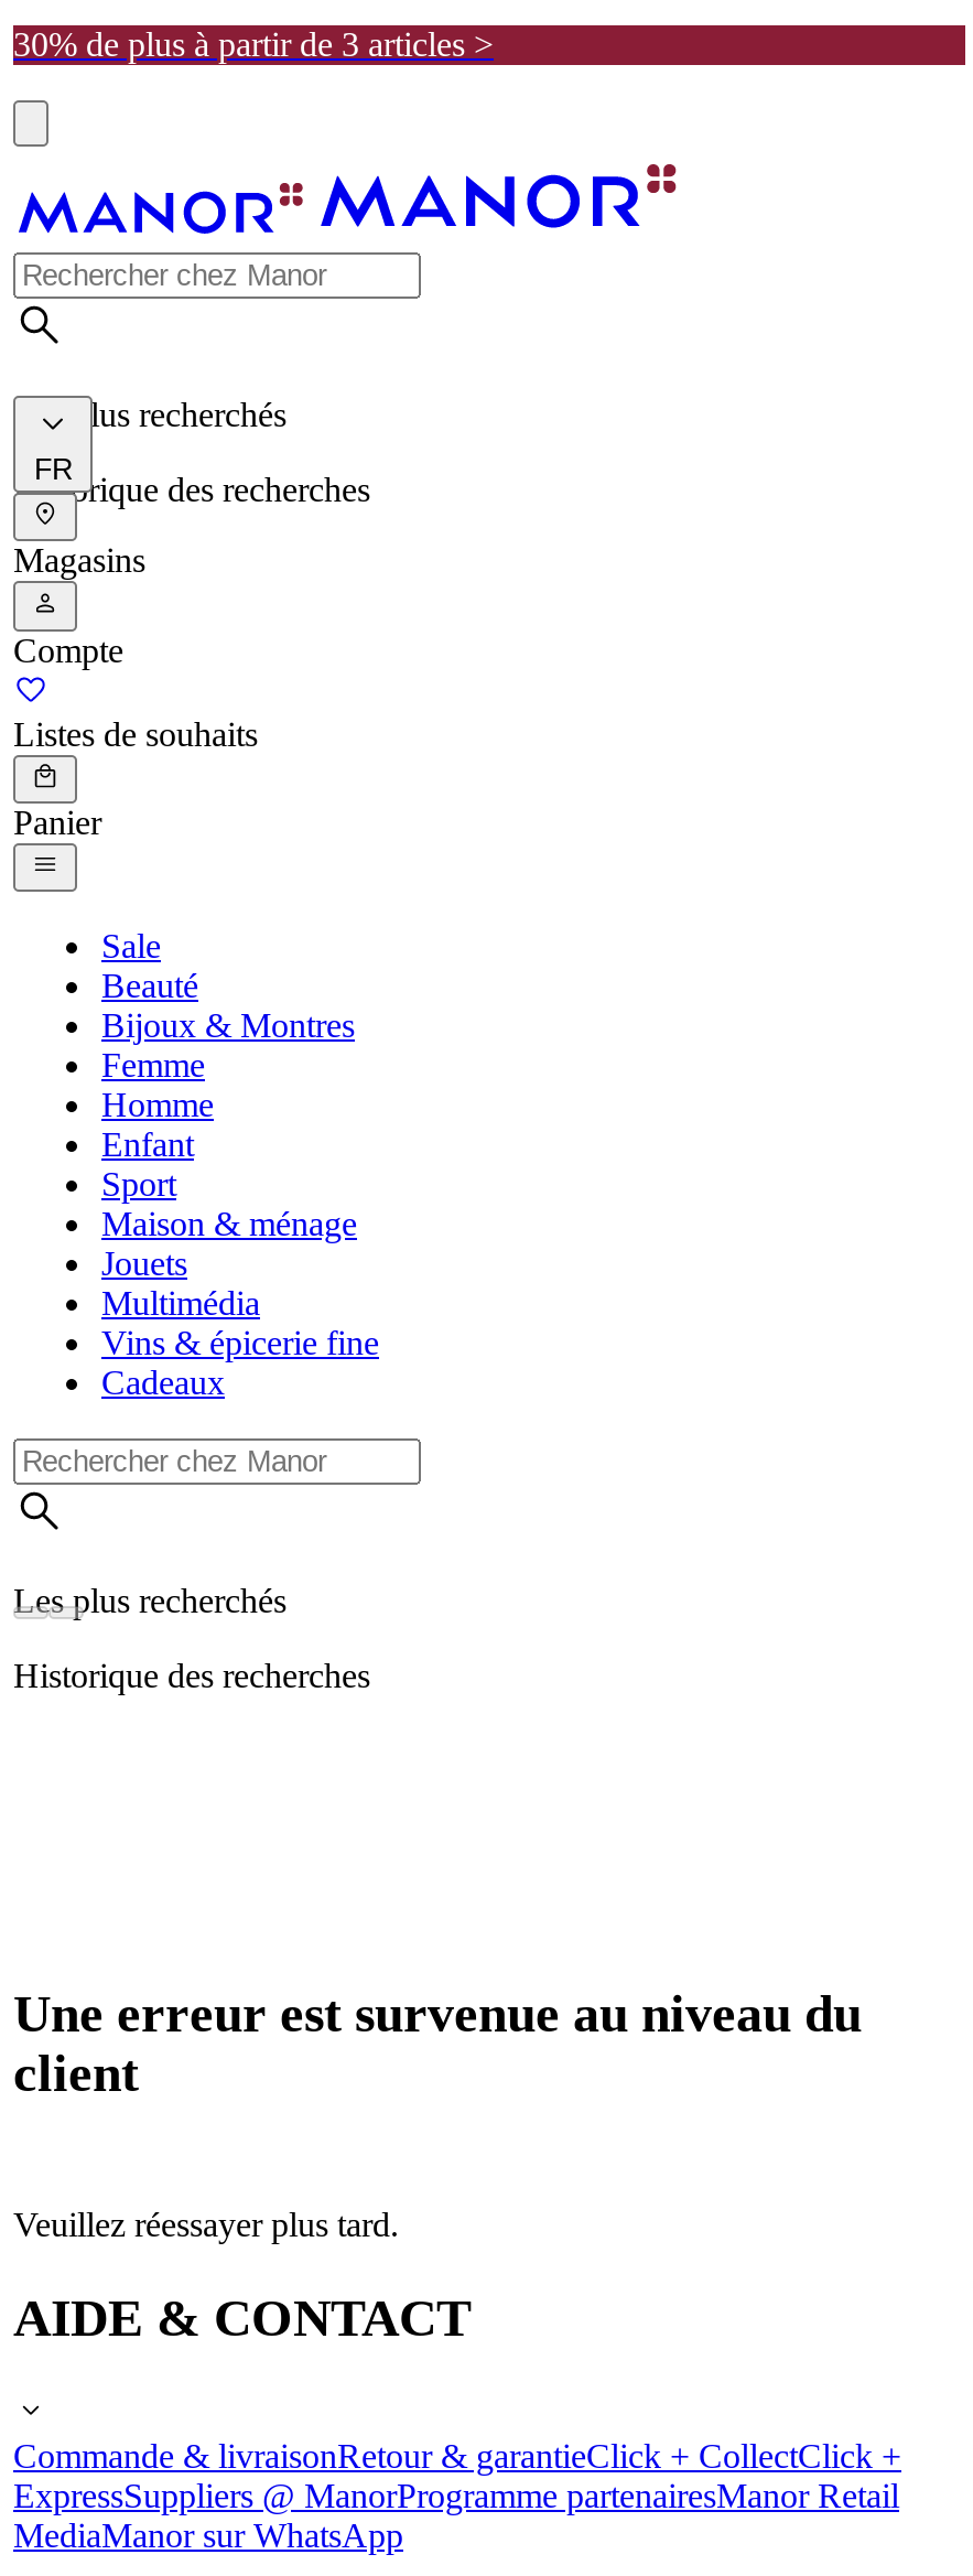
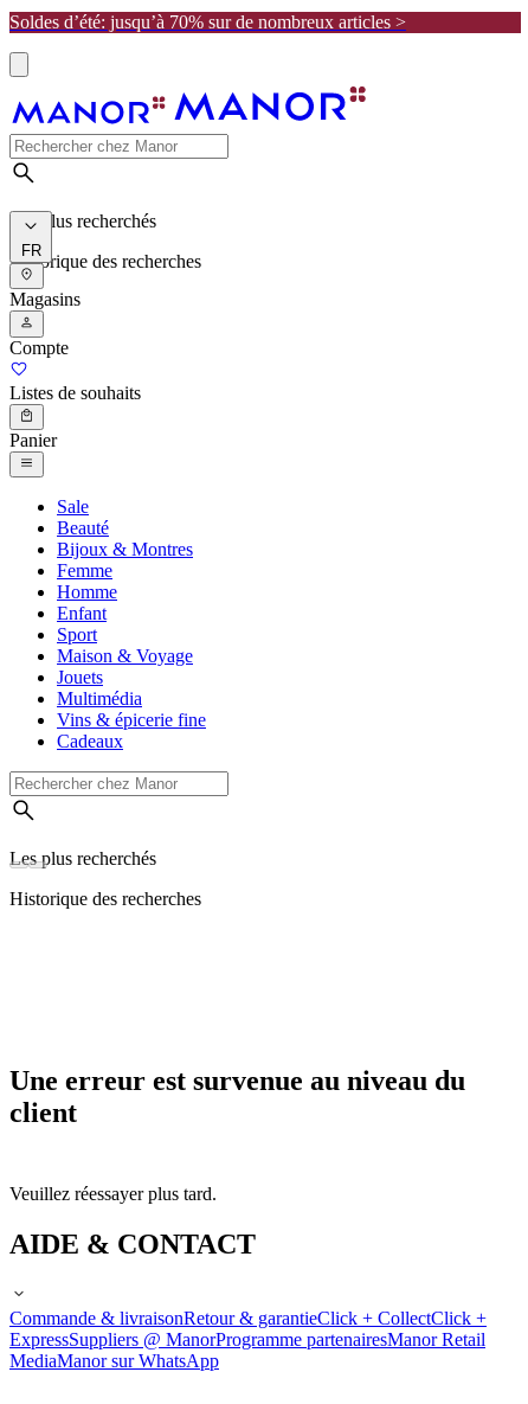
[13,25,494,63] 30% de plus à partir de 3 articles > -> [9,12,406,32] Soldes d’été: jusqu’à 70% sur de nombreux articles >
[101,1205,357,1243] Maison & ménage -> [57,646,193,666] Maison & Voyage

